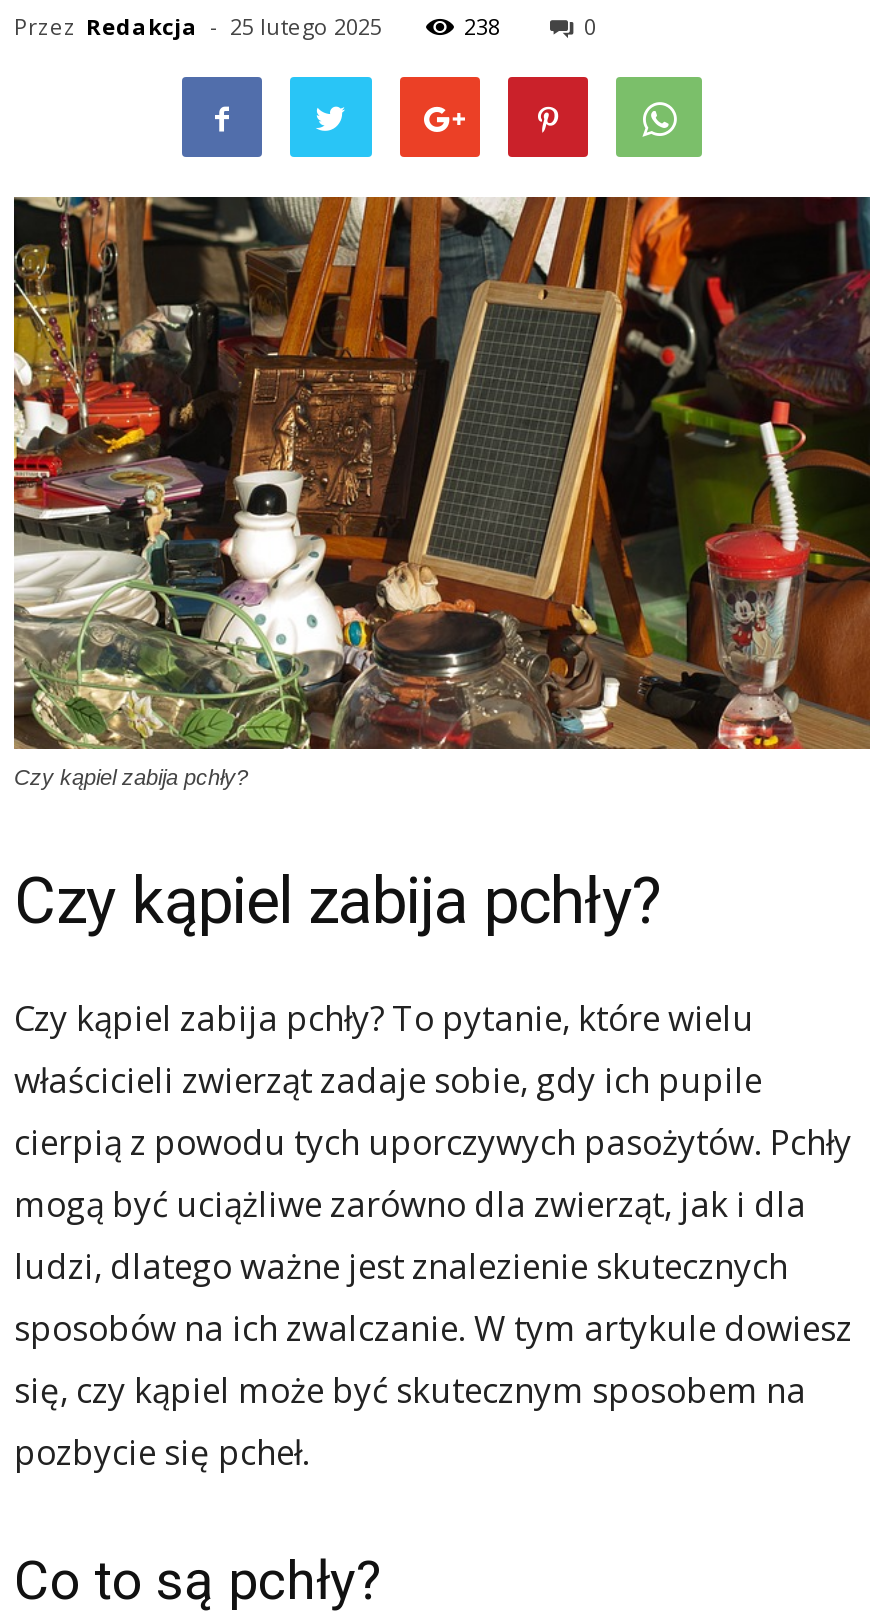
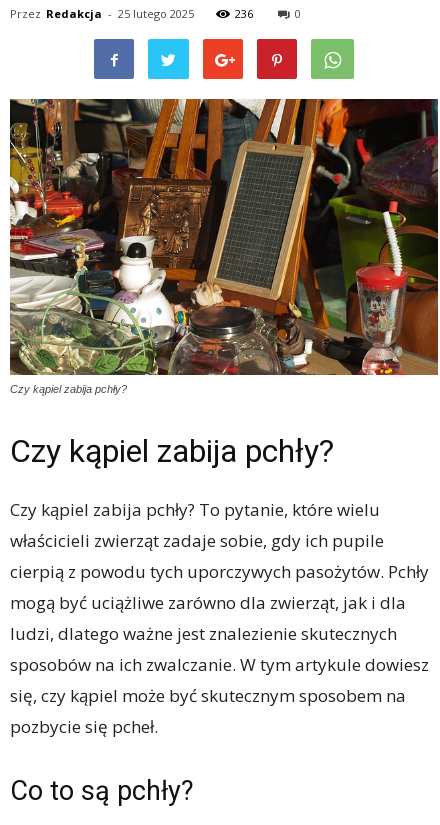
[464,11,500,41] 238 -> [235,6,253,21] 236

